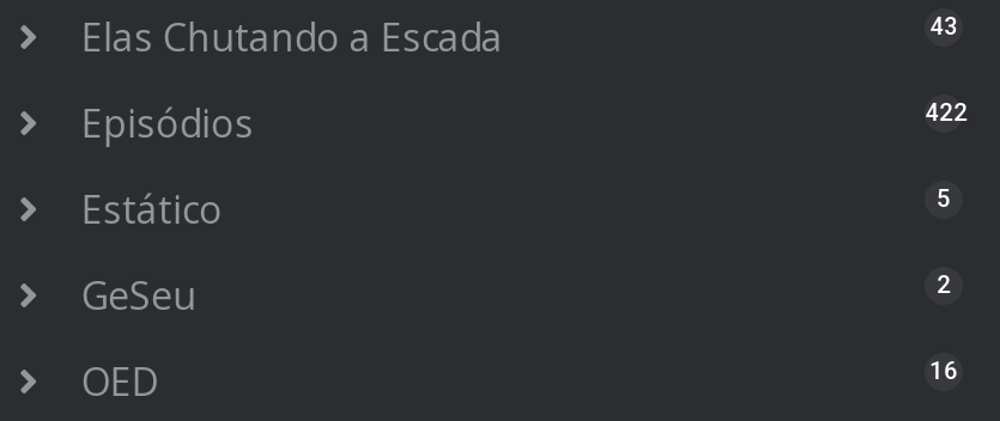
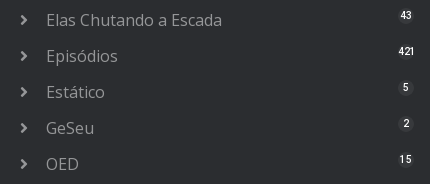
[925,99,968,126] 422 -> [398,46,416,57] 421
[930,358,958,384] 16 -> [400,154,412,165] 15

